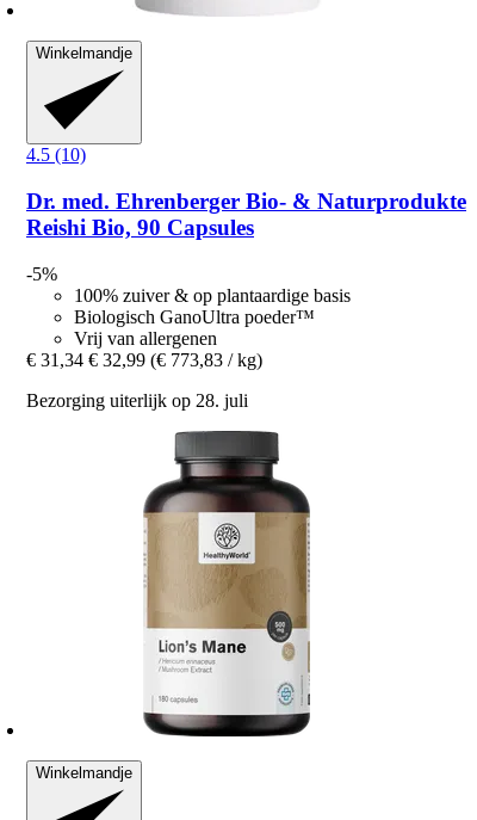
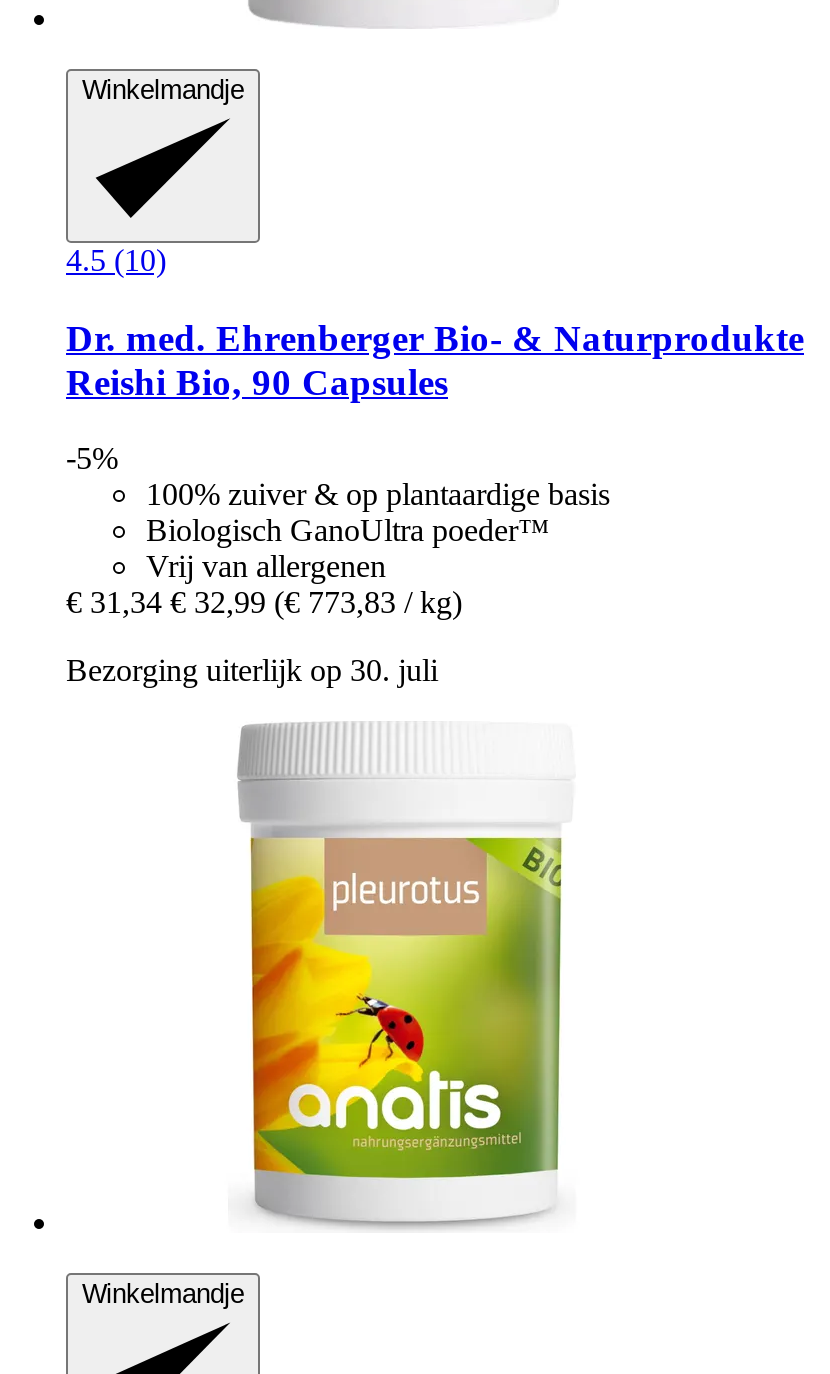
[26,390,248,410] Bezorging uiterlijk op 28. juli -> [66,654,438,688] Bezorging uiterlijk op 30. juli
[129,430,322,738] [image] -> [236,722,564,1234] [image]

